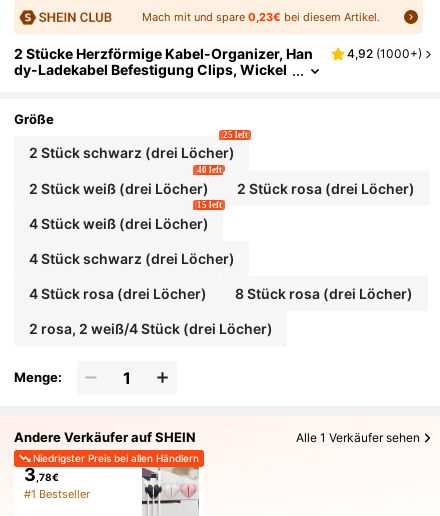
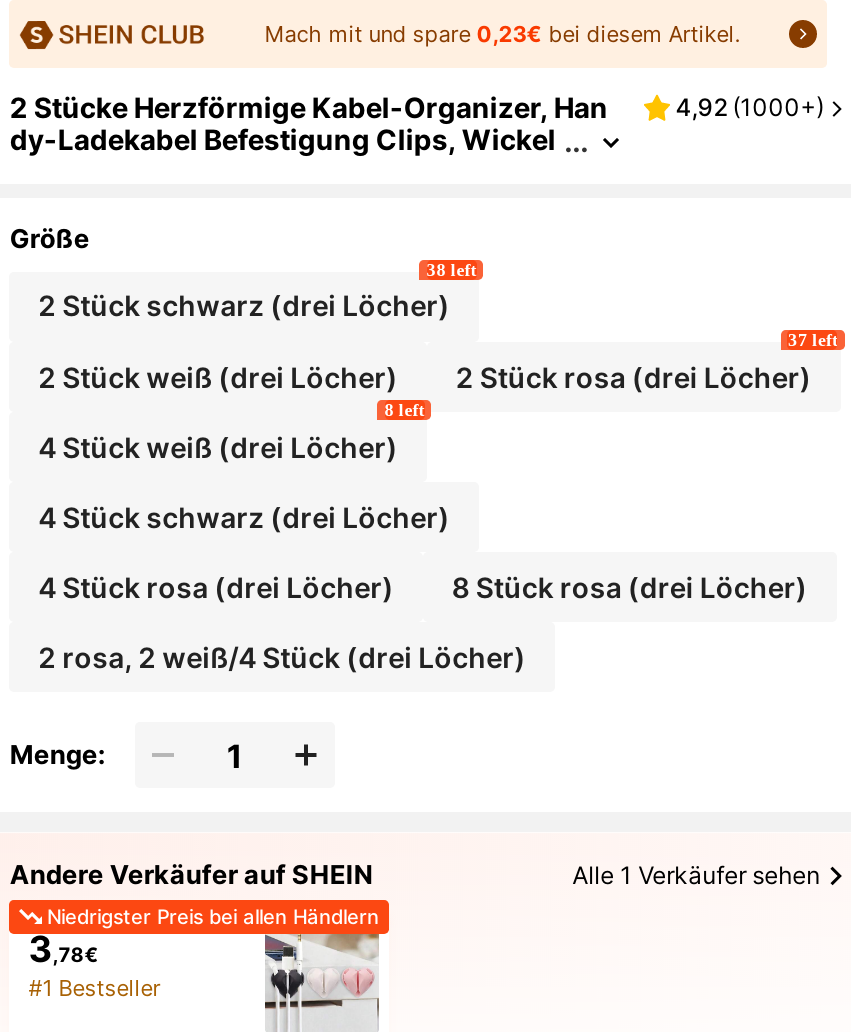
[223,130,248,140] 25 left -> [427,260,477,280] 38 left
[197,165,222,175] 40 left -> none
none -> [788,330,838,350] 37 left
[197,200,222,210] 15 left -> [385,400,425,420] 8 left

